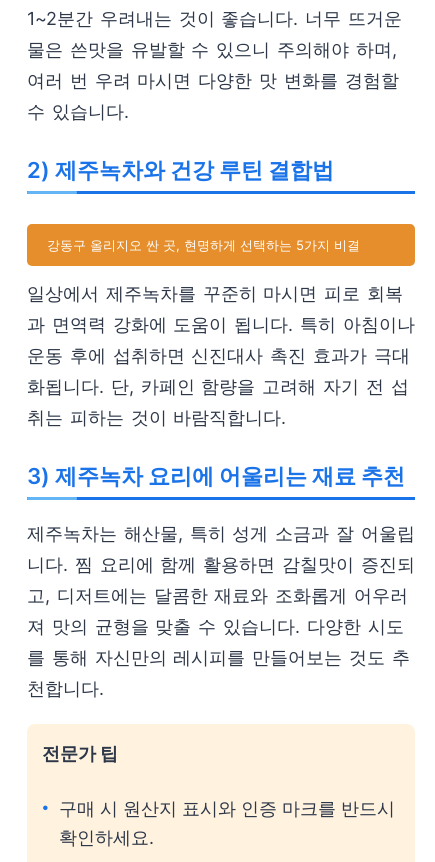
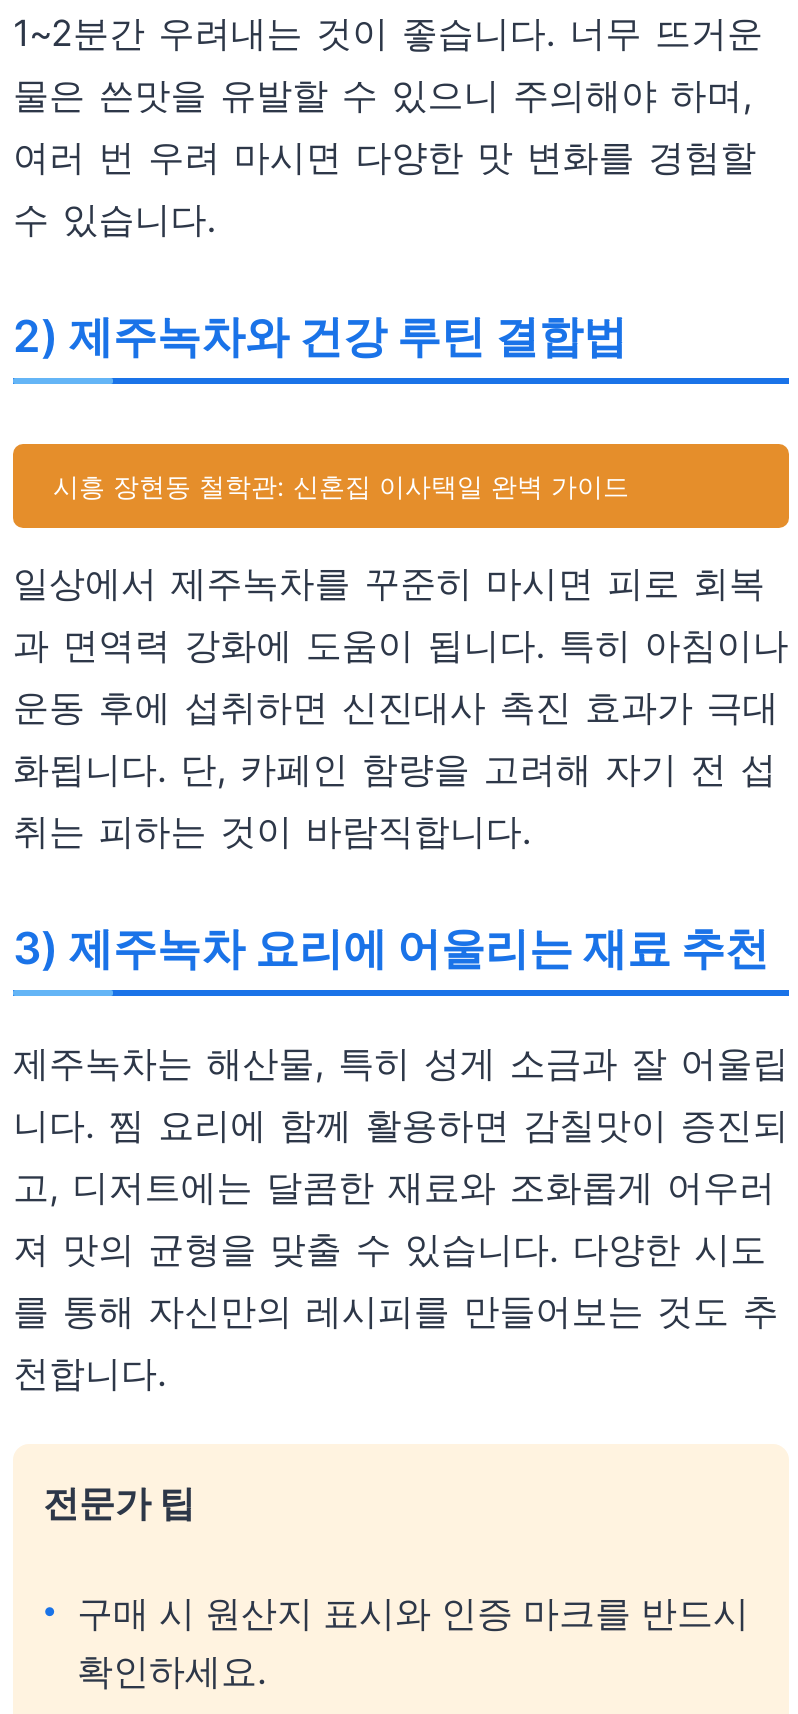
[47,237,360,253] 강동구 올리지오 싼 곳, 현명하게 선택하는 5가지 비결 -> [53,470,629,502] 시흥 장현동 철학관: 신혼집 이사택일 완벽 가이드

